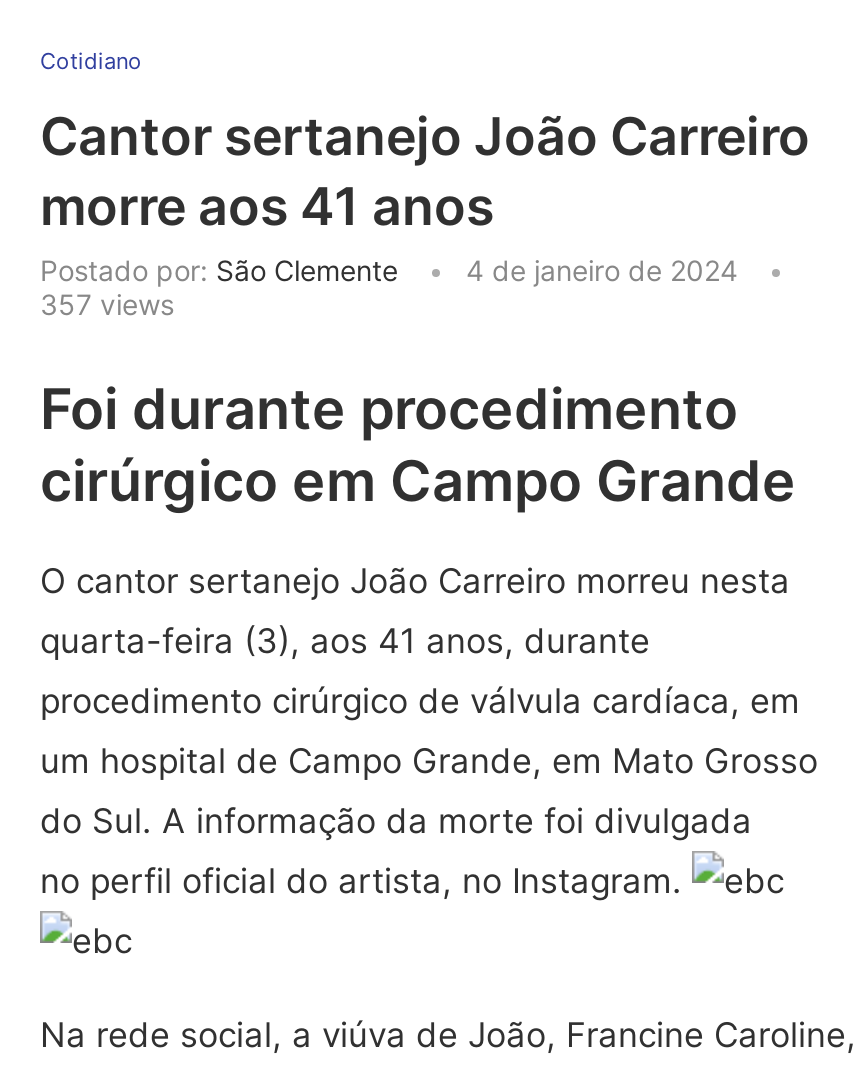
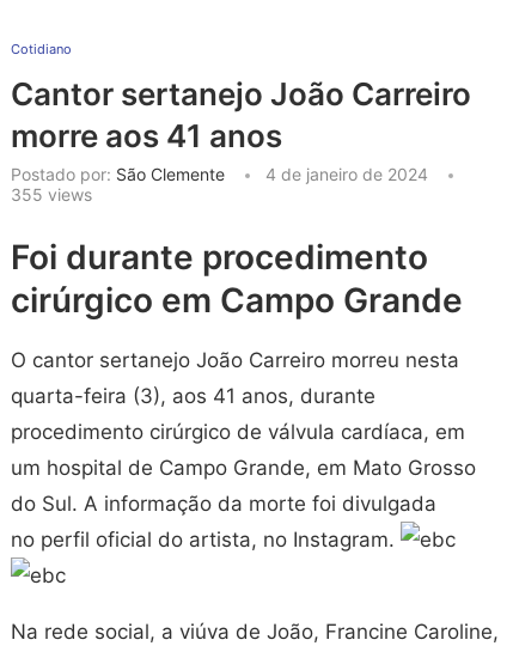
[40,287,174,321] 357 views -> [11,184,92,205] 355 views

